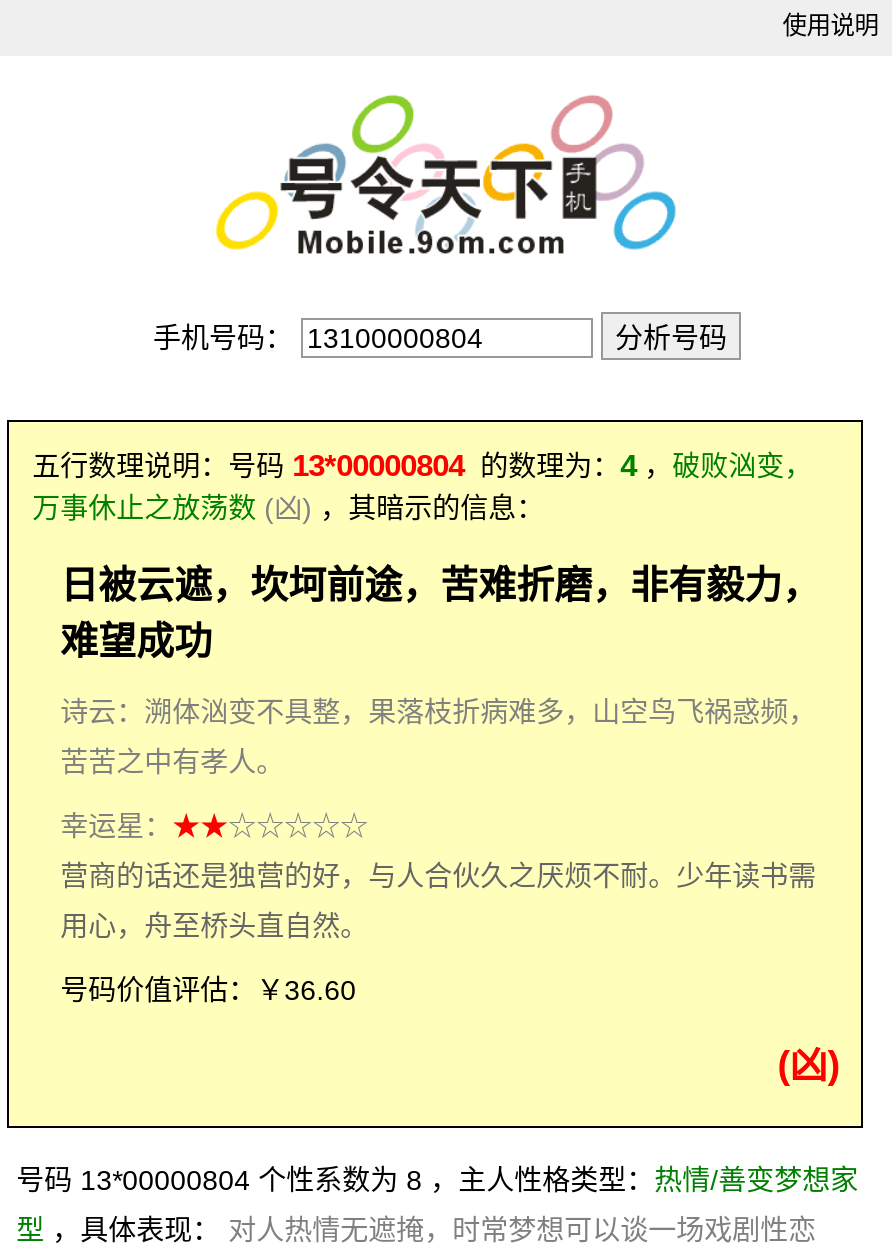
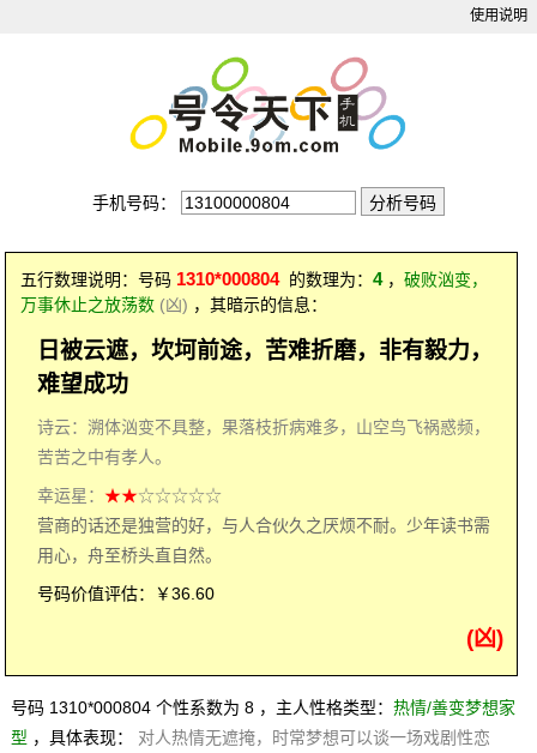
[32,448,812,482] 五行数理说明：号码13*00000804的数理为：4，破败汹变， -> [20,268,487,289] 五行数理说明：号码1310*000804的数理为：4，破败汹变，
[16,1164,858,1196] 号码 13*00000804 个性系数为 8 ，主人性格类型：热情/善变梦想家 -> [10,698,515,717] 号码 1310*000804 个性系数为 8 ，主人性格类型：热情/善变梦想家

